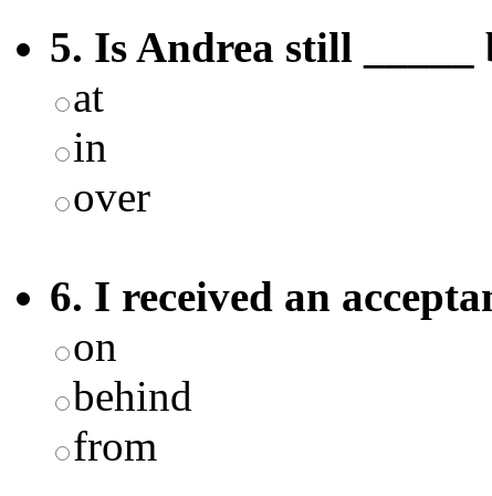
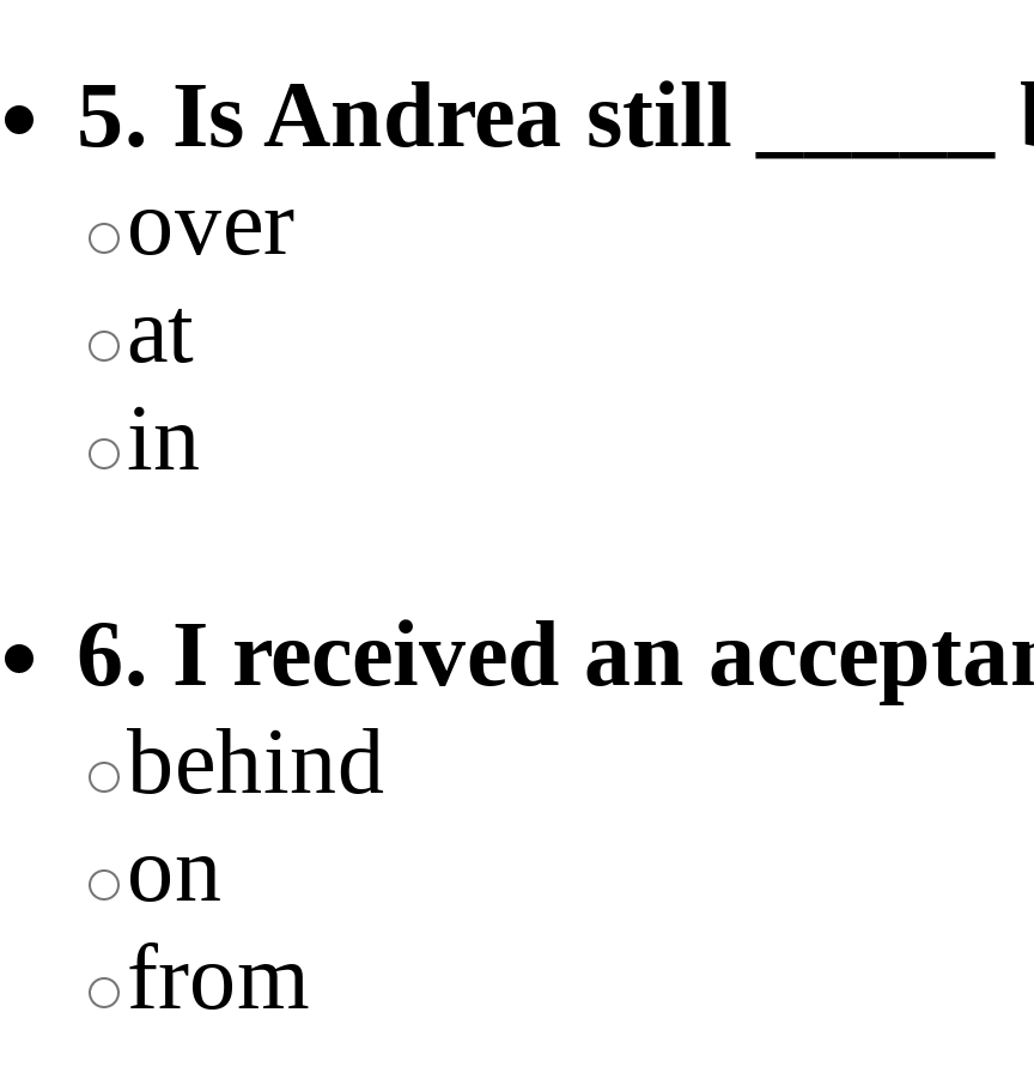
moved [73,73,107,170] -> [127,278,201,488]: at | in
moved [73,173,150,220] -> [127,170,294,273]: over
moved [73,322,117,370] -> [127,816,223,919]: on
moved [73,372,192,419] -> [127,709,385,812]: behind

